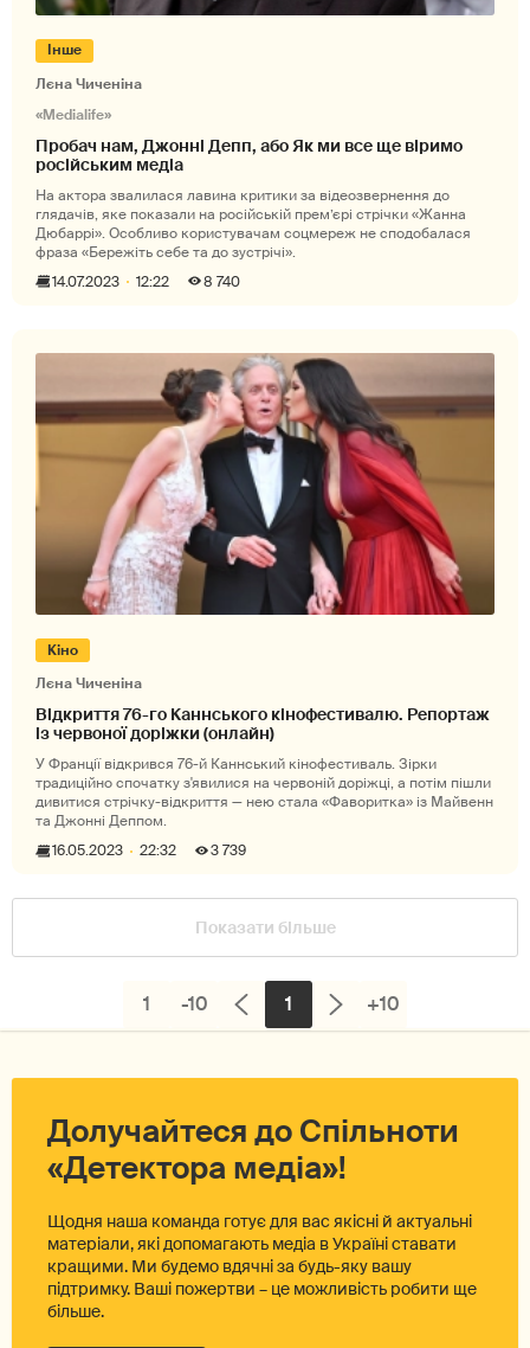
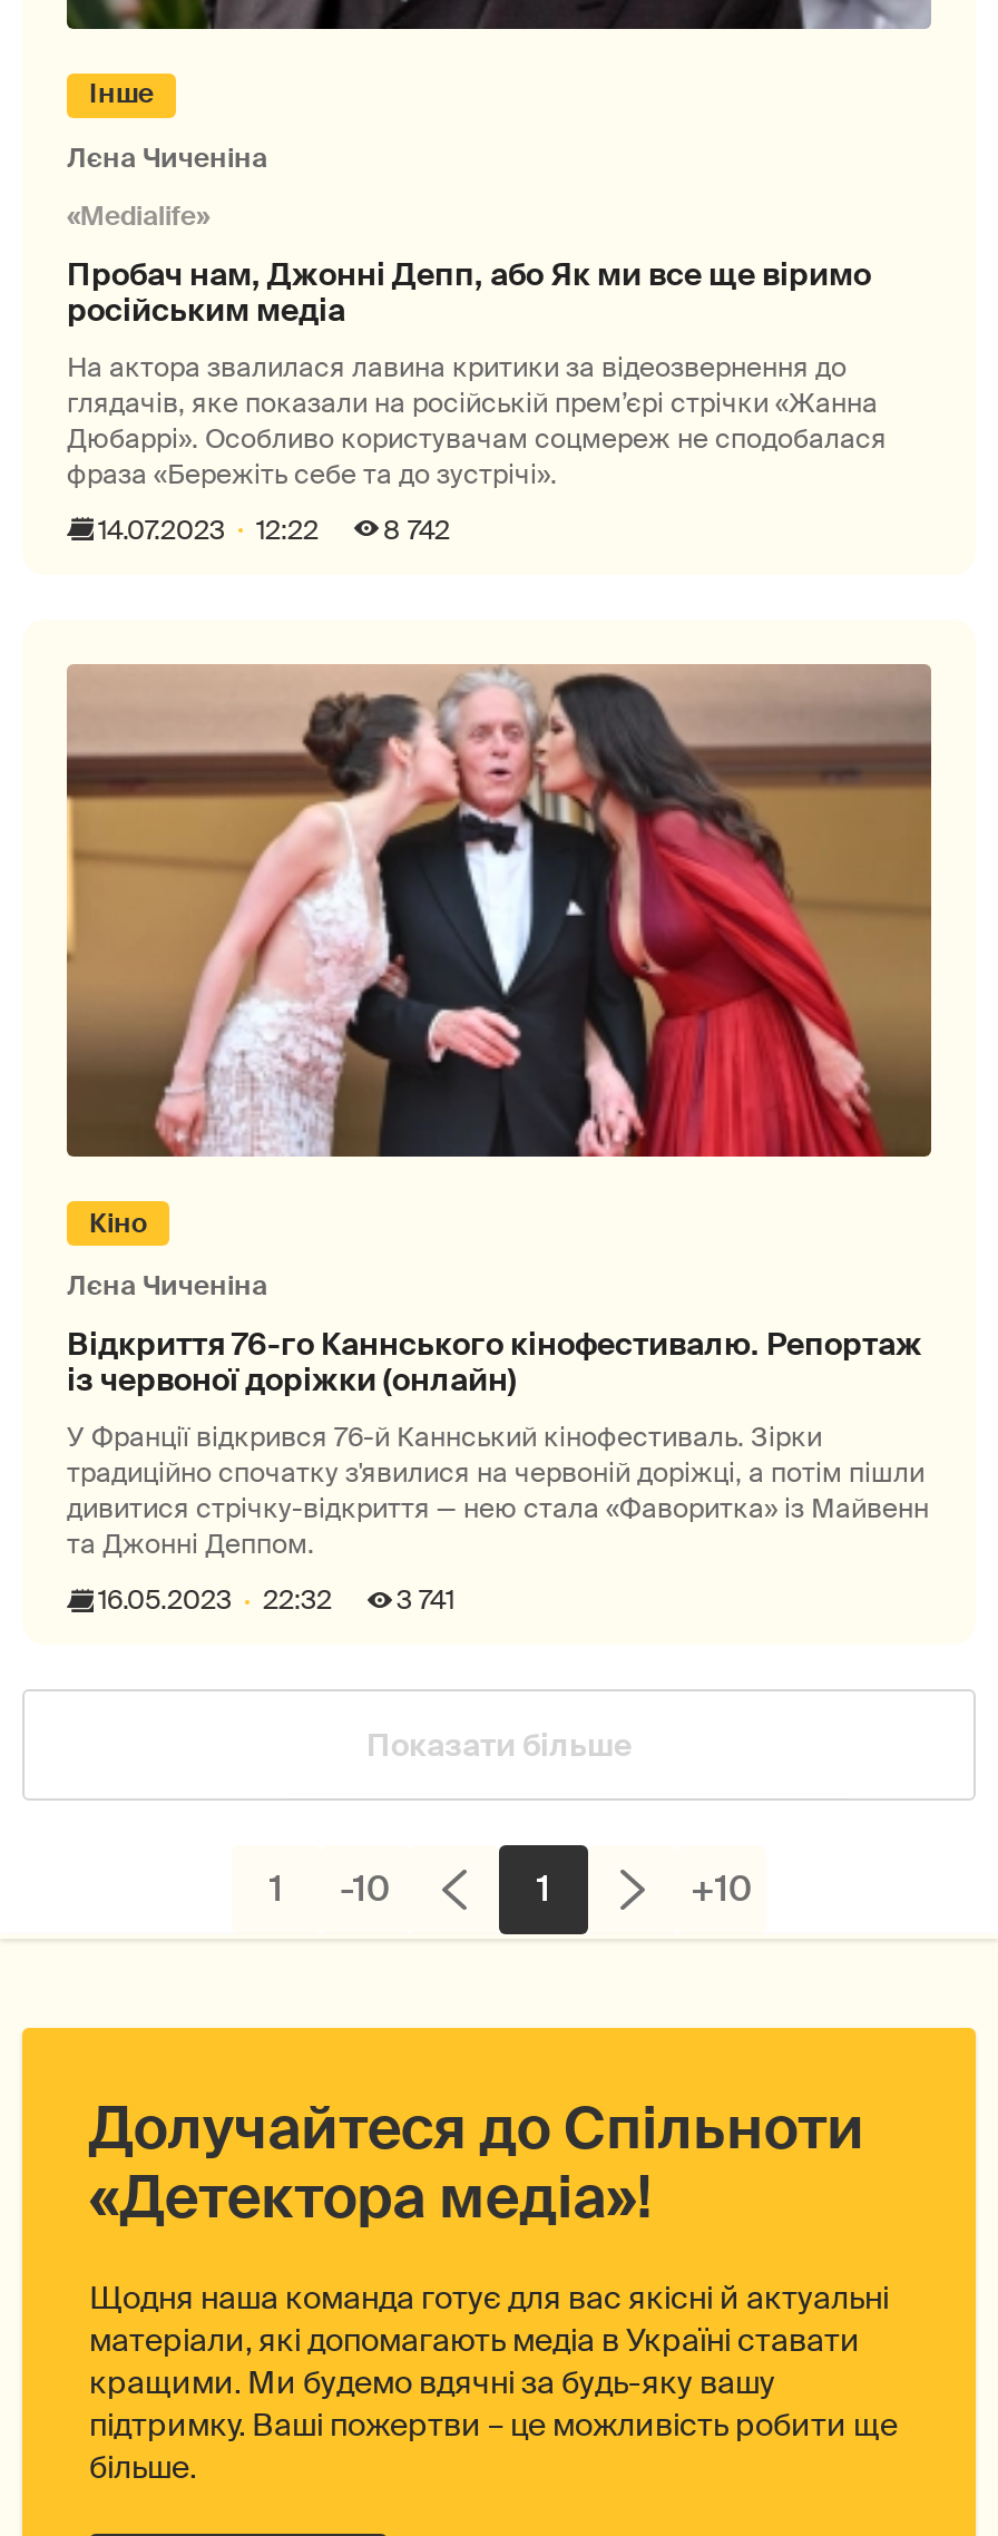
[52,272,240,291] 14.07.2023 12:22 8 740 -> [98,511,450,547] 14.07.2023 12:22 8 742
[52,841,246,860] 16.05.2023 22:32 3 739 -> [98,1582,454,1618] 16.05.2023 22:32 3 741

